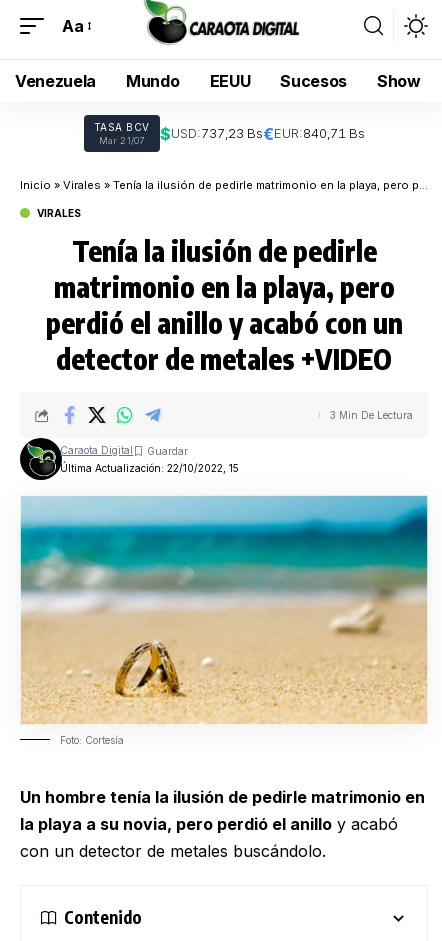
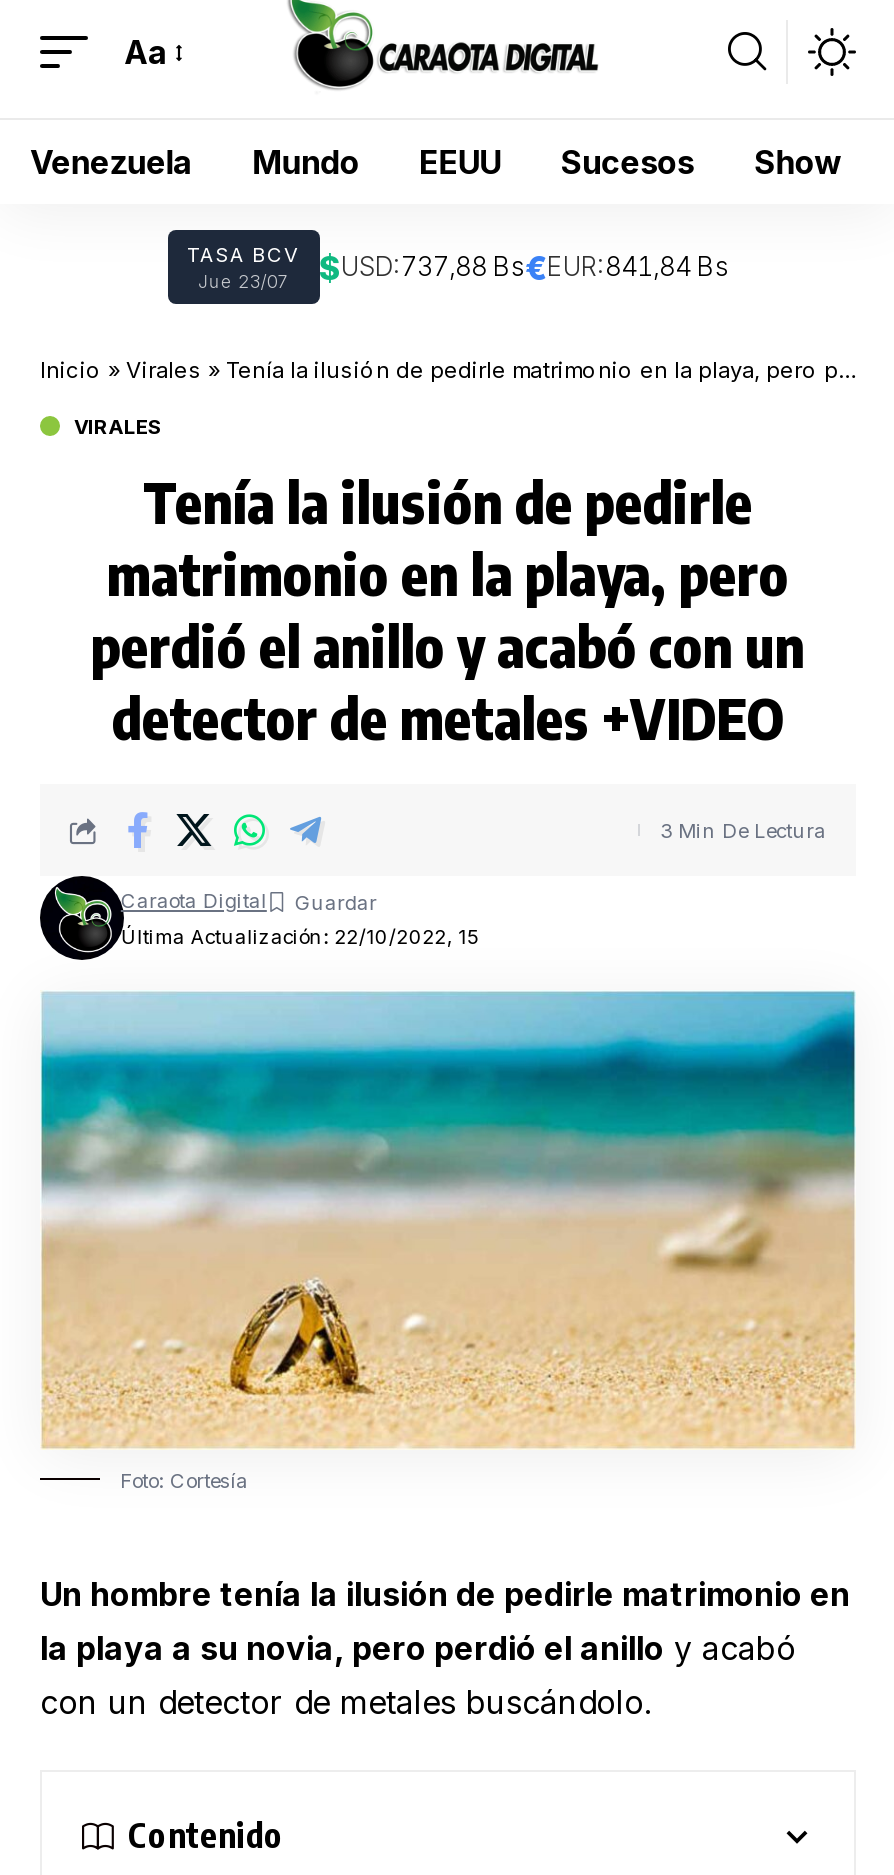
[99,124,364,146] Mar 21/07 | $USD:737,23 Bs€EUR:840,71 Bs -> [198,247,729,292] Jue 23/07 | $USD:737,88 Bs€EUR:841,84 Bs

